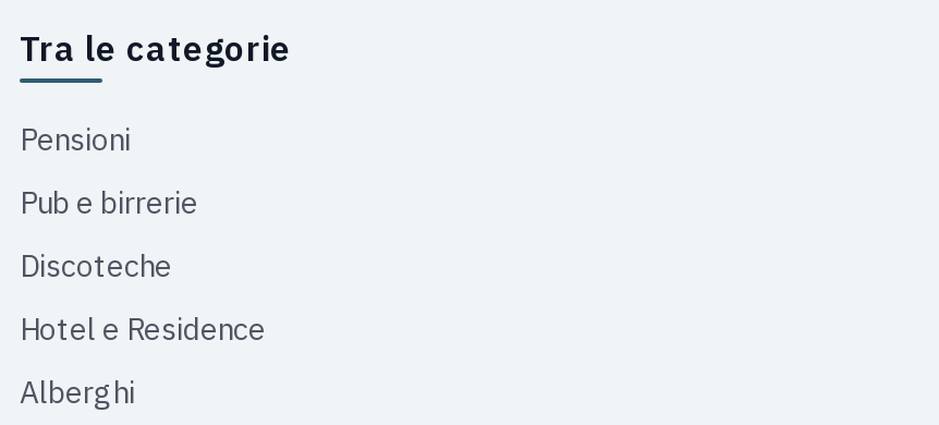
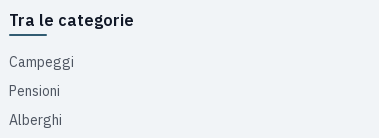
none -> [9,53,74,71] Campeggi
moved [20,119,131,159] -> [9,82,60,100]: Pensioni
[20,183,266,348] Pub e birrerie | Discoteche | Hotel e Residence -> none

